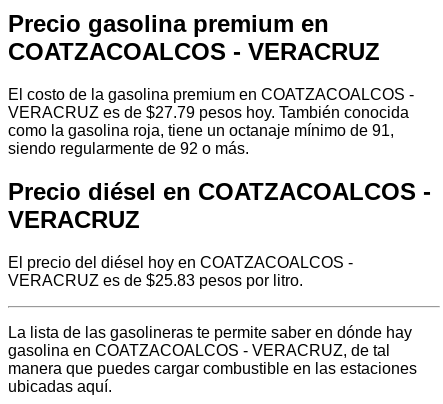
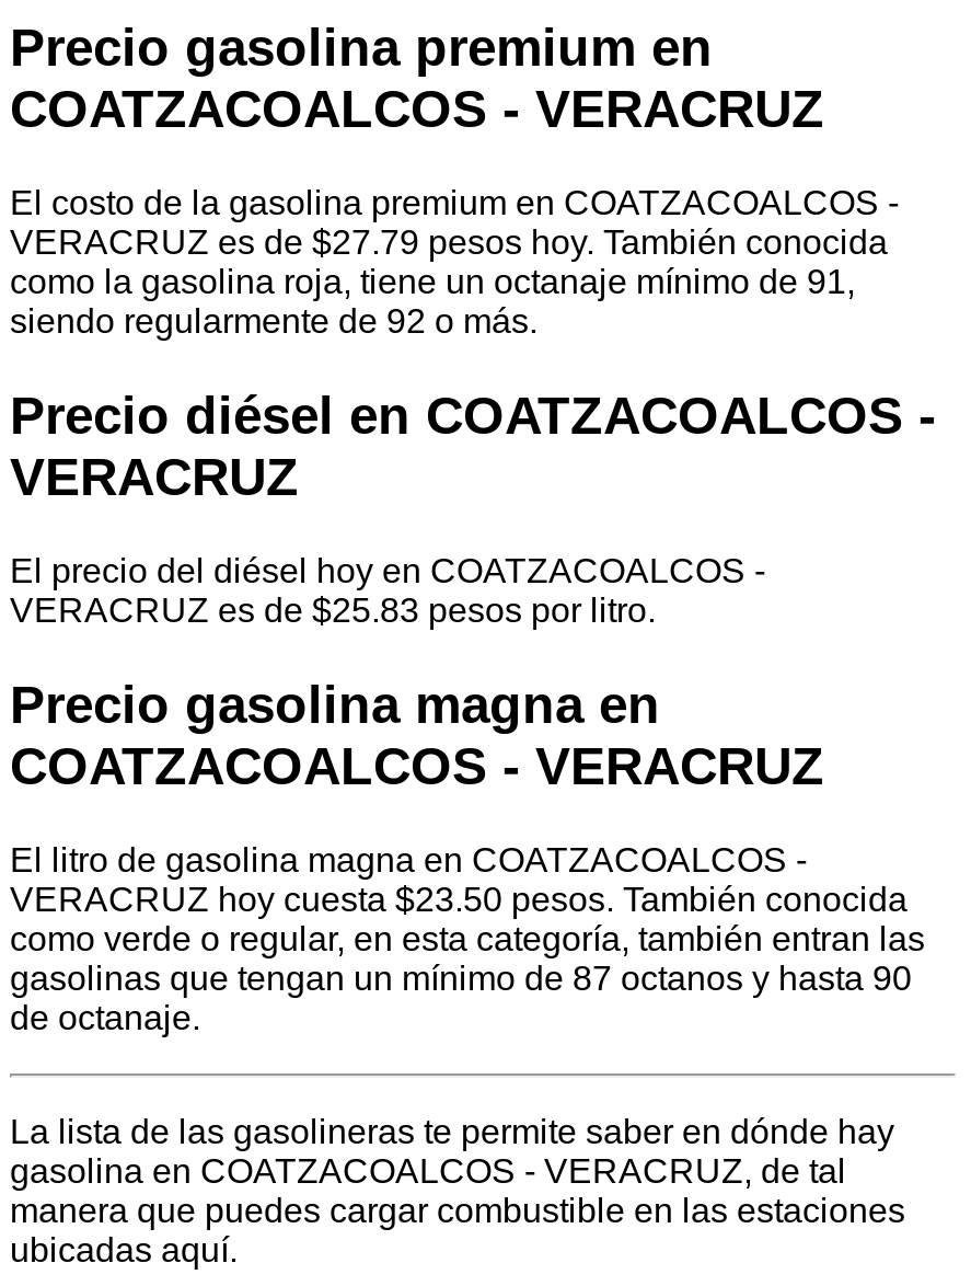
none -> [10,673,925,1035] Precio gasolina magna en | COATZACOALCOS - VERACRUZ | El litro de gasolina magna en COATZACOALCOS - | VERACRUZ hoy cuesta $23.50 pesos. También conocida | como verde o regular, en esta categoría, también entran las | gasolinas que tengan un mínimo de 87 octanos y hasta 90 | de octanaje.

